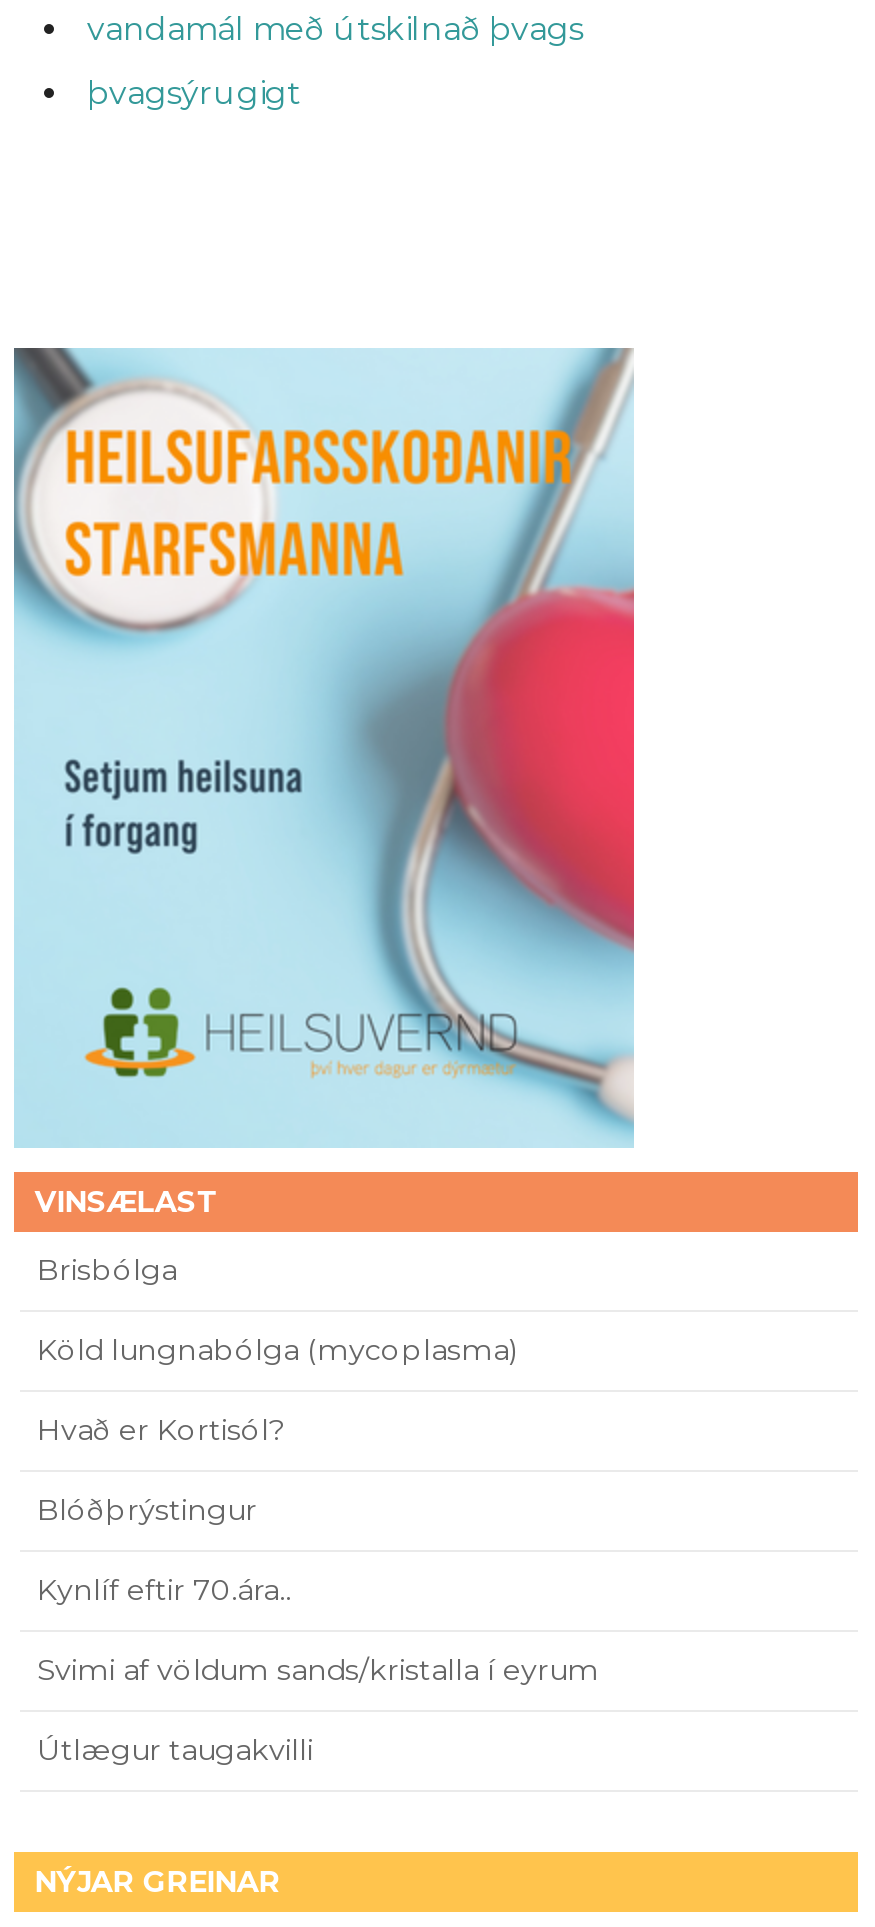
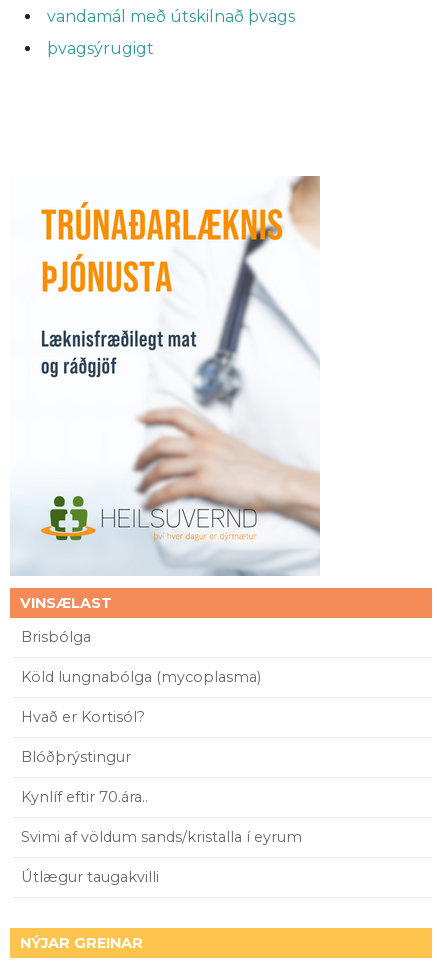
[12,346,636,1148] [image] -> [10,176,321,576] [image]

